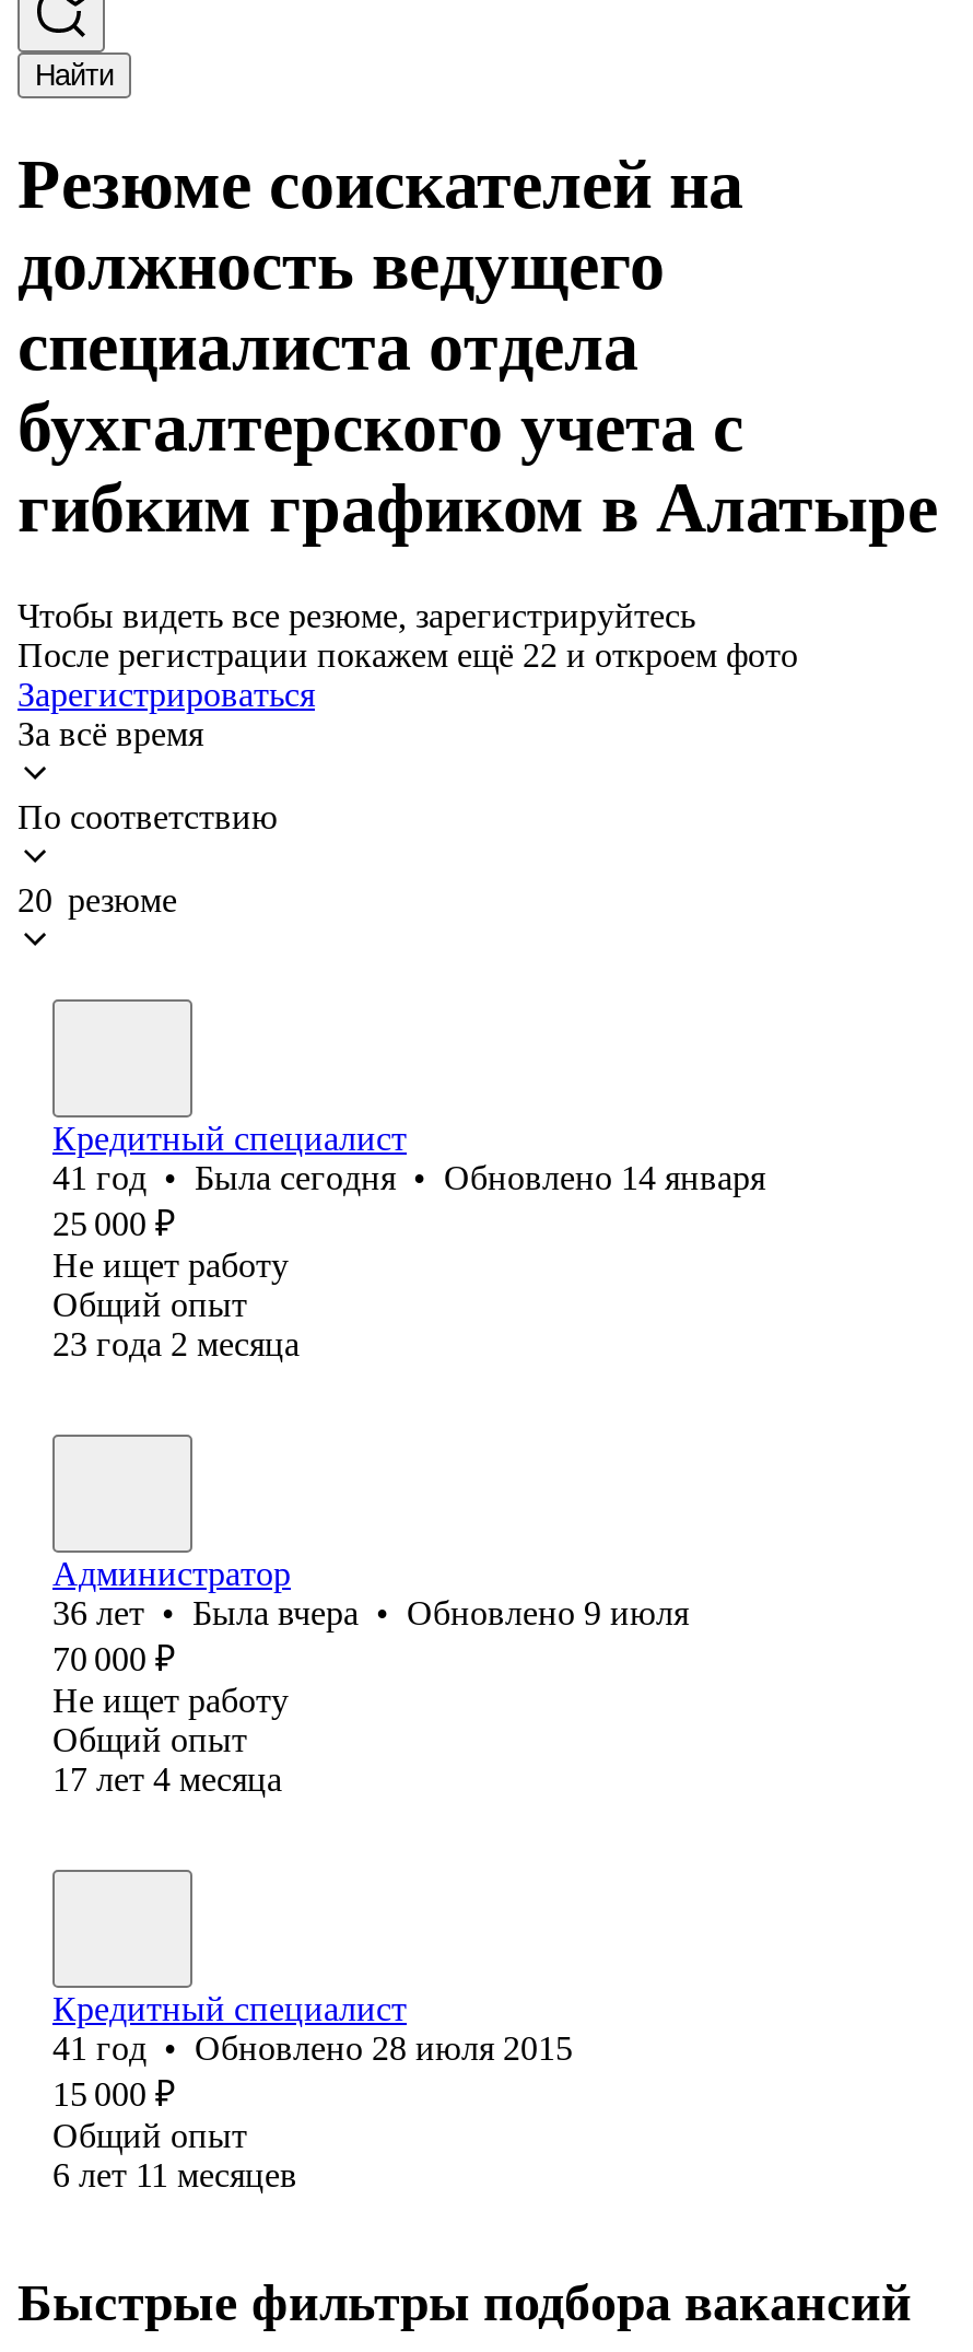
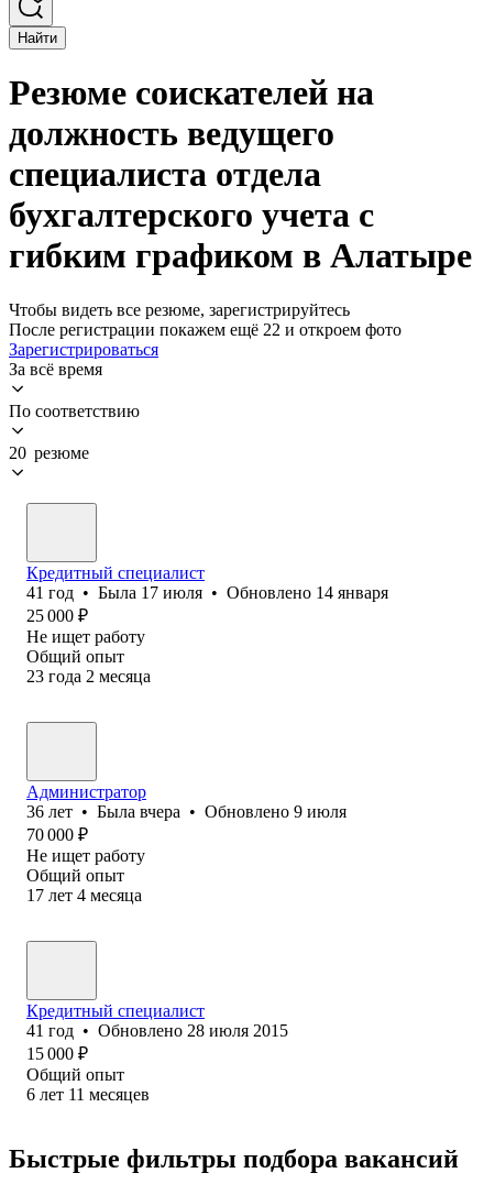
[52,1159,765,1196] 41 год • Была сегодня • Обновлено 14 января -> [26,583,388,602] 41 год • Была 17 июля • Обновлено 14 января

